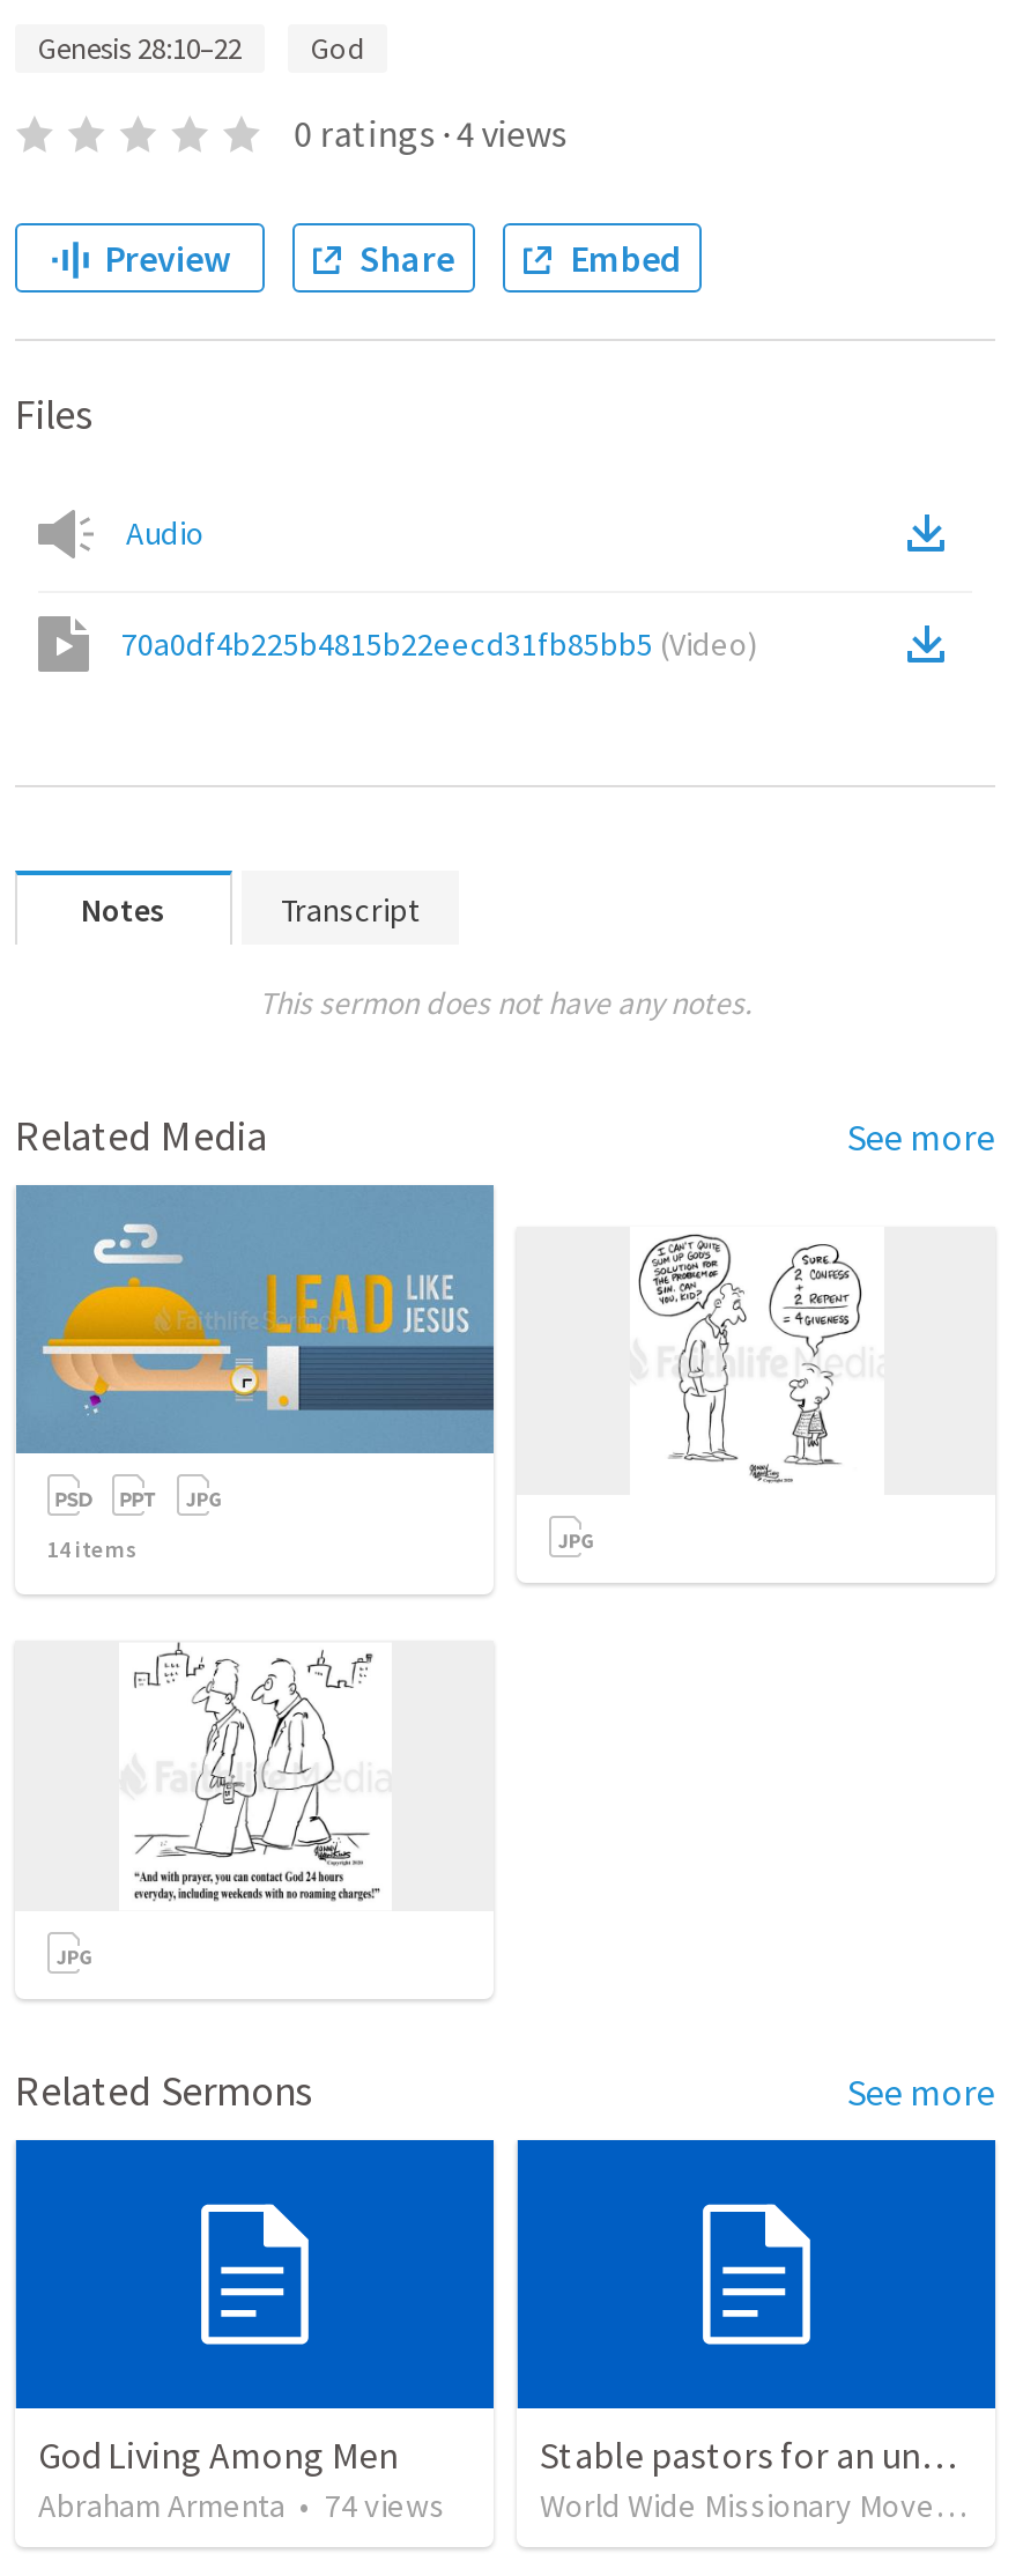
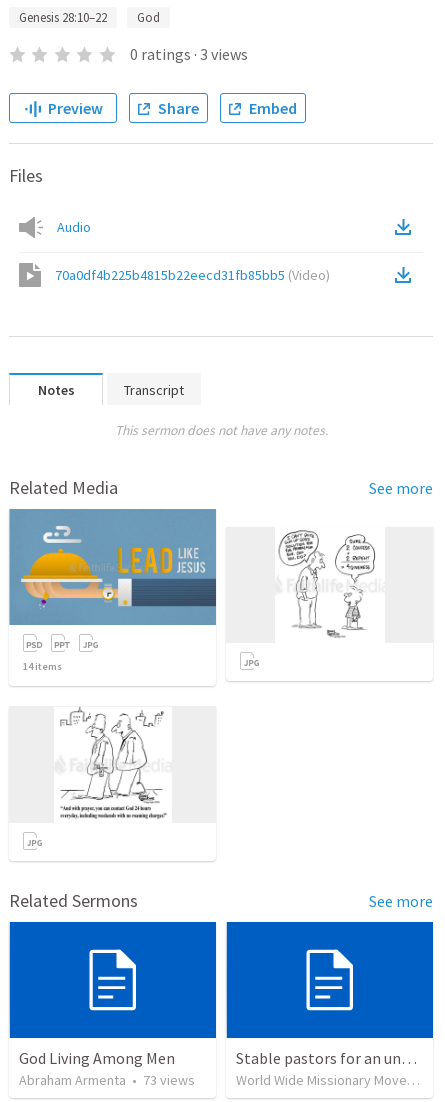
[294,110,567,156] 0 ratings · 4 views -> [130,44,248,64] 0 ratings · 3 views
[38,2485,445,2527] Abraham Armenta • 74 views -> [19,1071,195,1089] Abraham Armenta • 73 views

